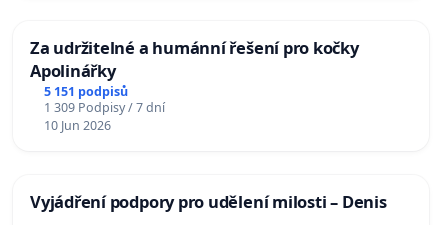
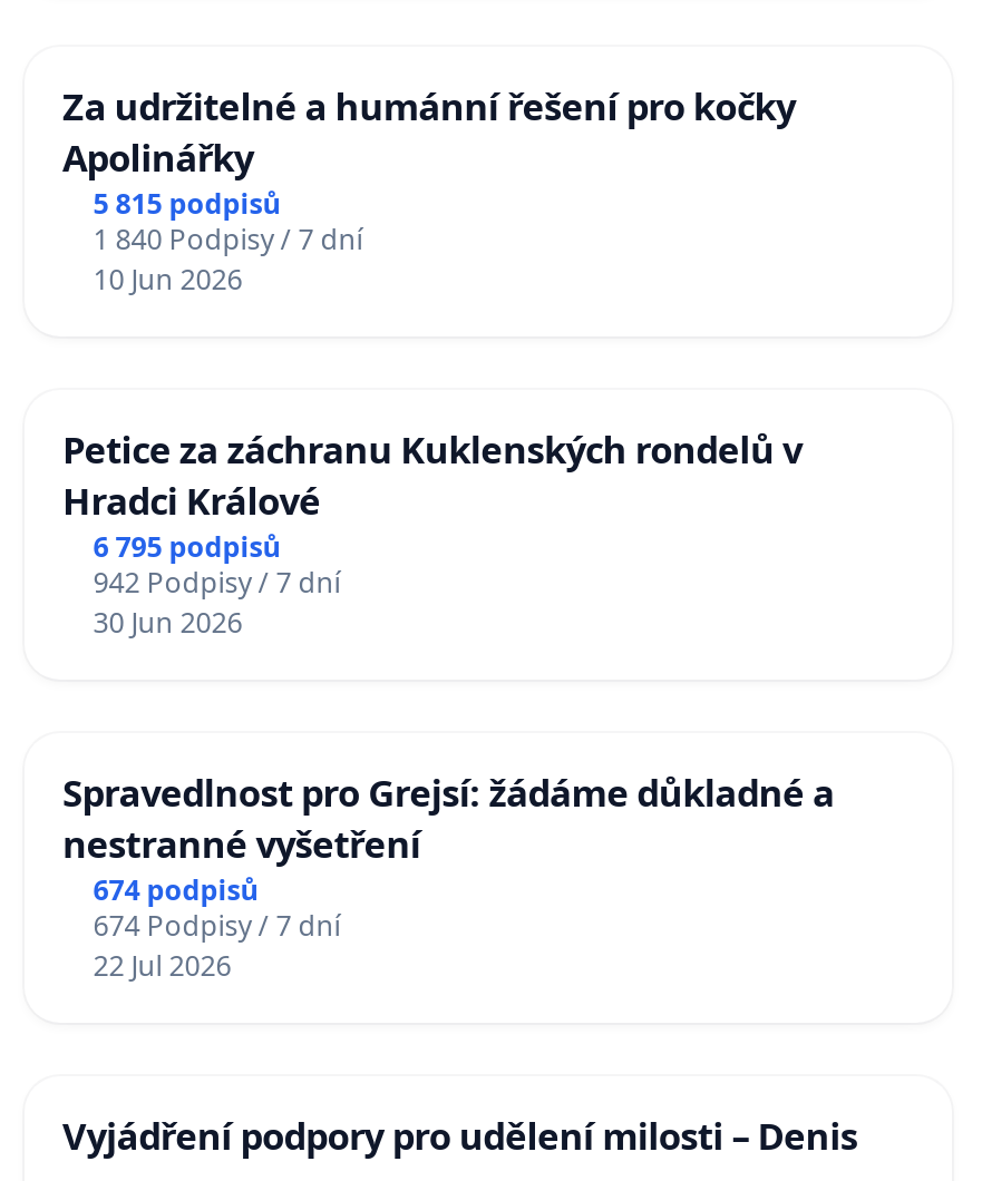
[44,83,128,100] 5 151 podpisů -> [93,185,280,222] 5 815 podpisů
[44,99,165,116] 1 309 Podpisy / 7 dní -> [93,220,363,258] 1 840 Podpisy / 7 dní
none -> [62,423,834,984] Petice za záchranu Kuklenských rondelů v | Hradci Králové | 6 795 podpisů | 942 Podpisy / 7 dní | 30 Jun 2026 | Spravedlnost pro Grejsí: žádáme důkladné a | nestranné vyšetření | 674 podpisů | 674 Podpisy / 7 dní | 22 Jul 2026

